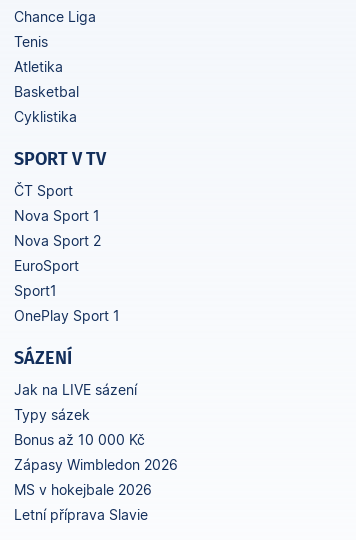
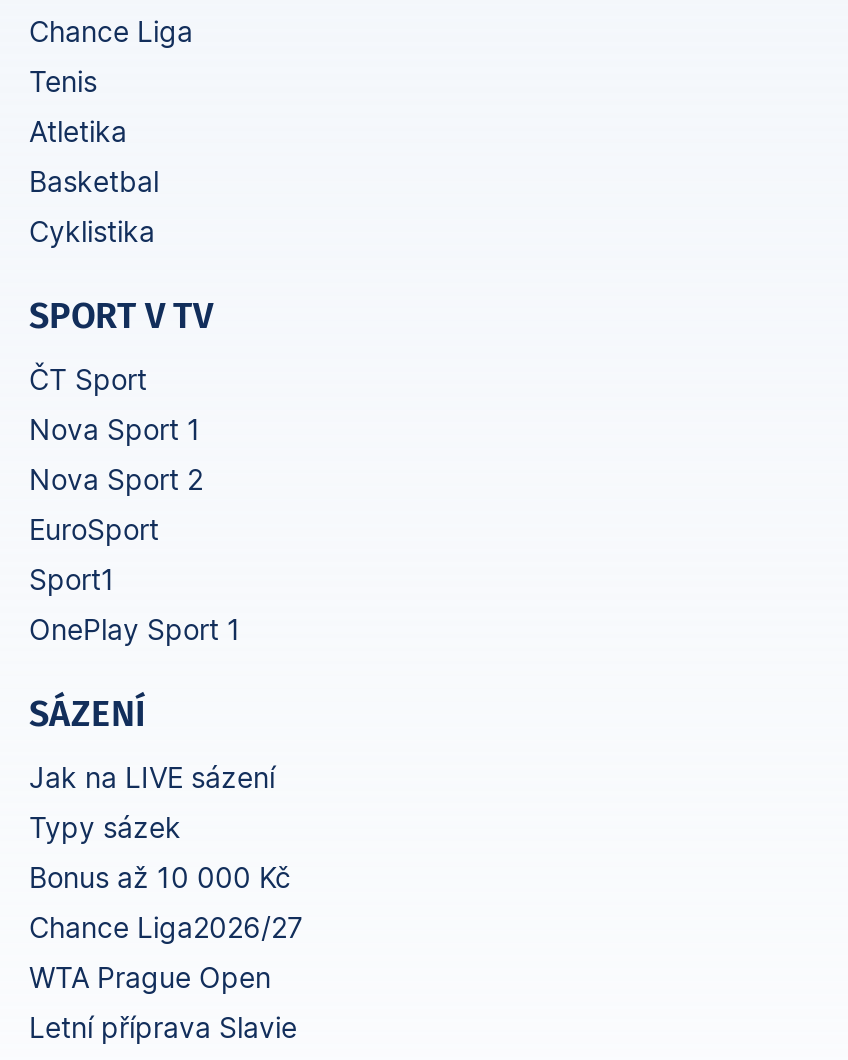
[14,456,178,473] Zápasy Wimbledon 2026 -> [29,910,303,944] Chance Liga2026/27
[14,481,152,498] MS v hokejbale 2026 -> [29,960,271,994] WTA Prague Open

